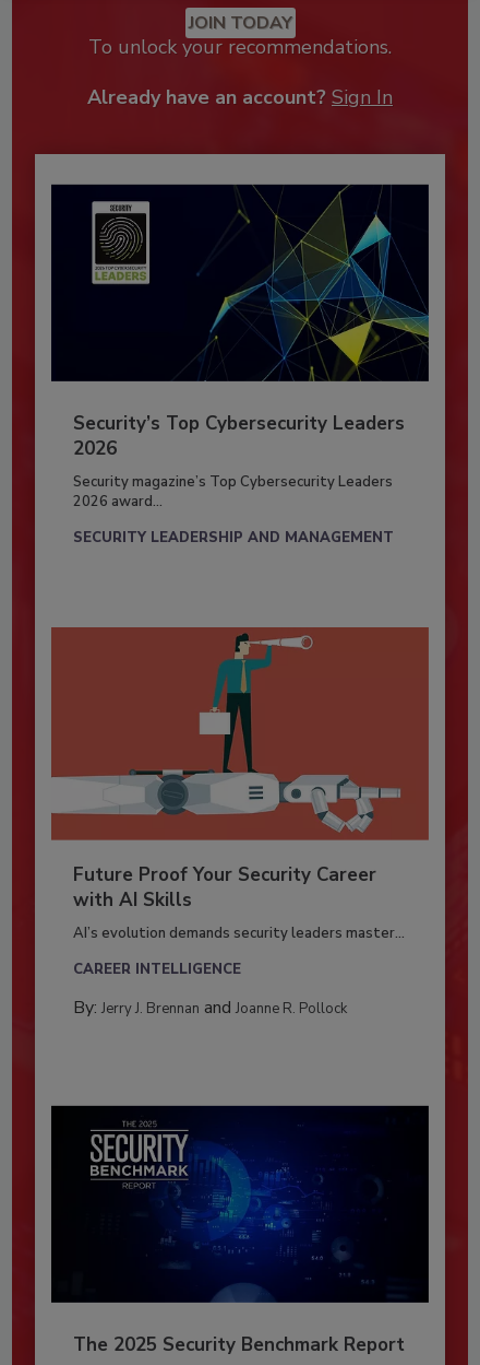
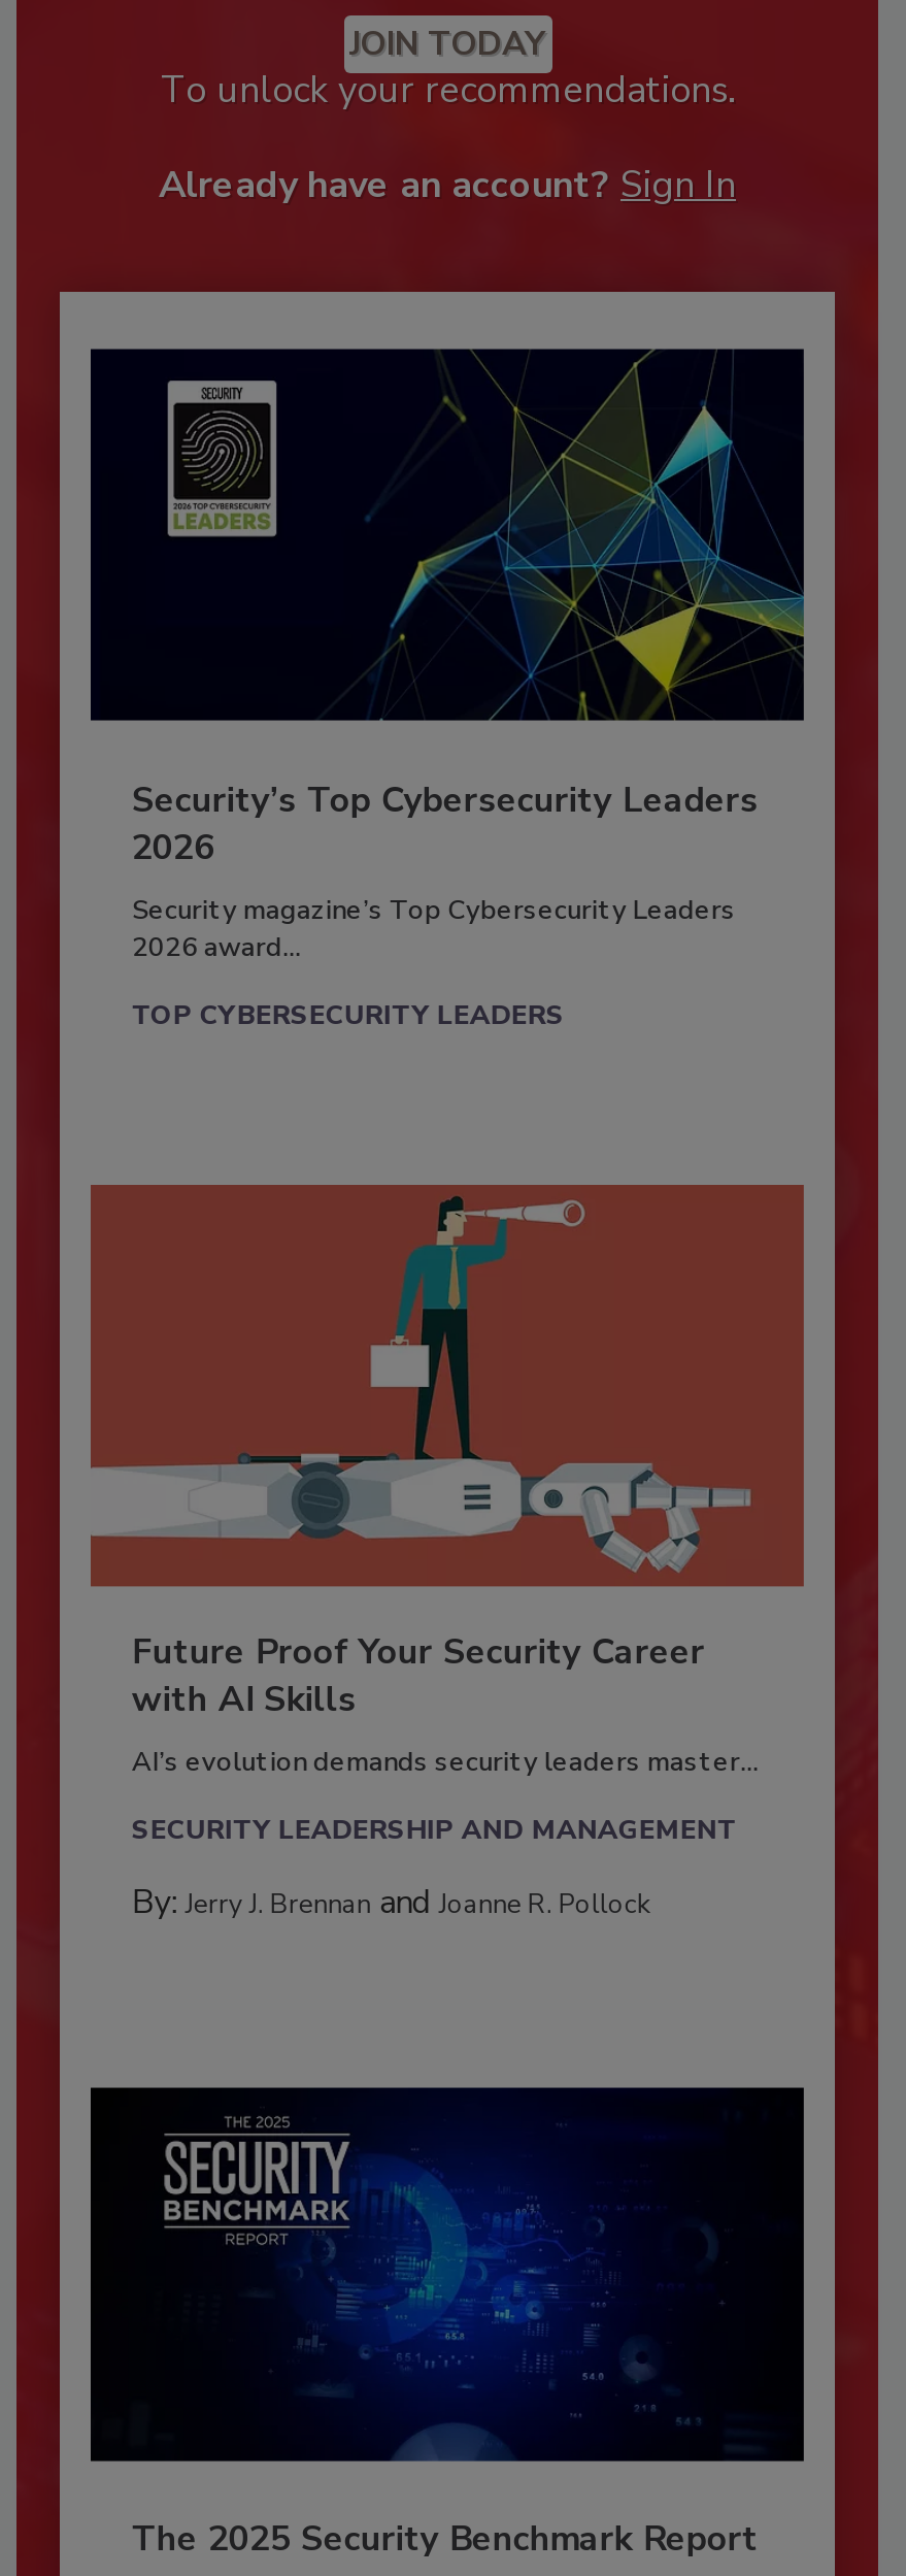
none -> [132,997,565,1034] TOP CYBERSECURITY LEADERS
moved [73,528,394,548] -> [132,1811,738,1849]: SECURITY LEADERSHIP AND MANAGEMENT
[73,959,241,979] CAREER INTELLIGENCE -> none

